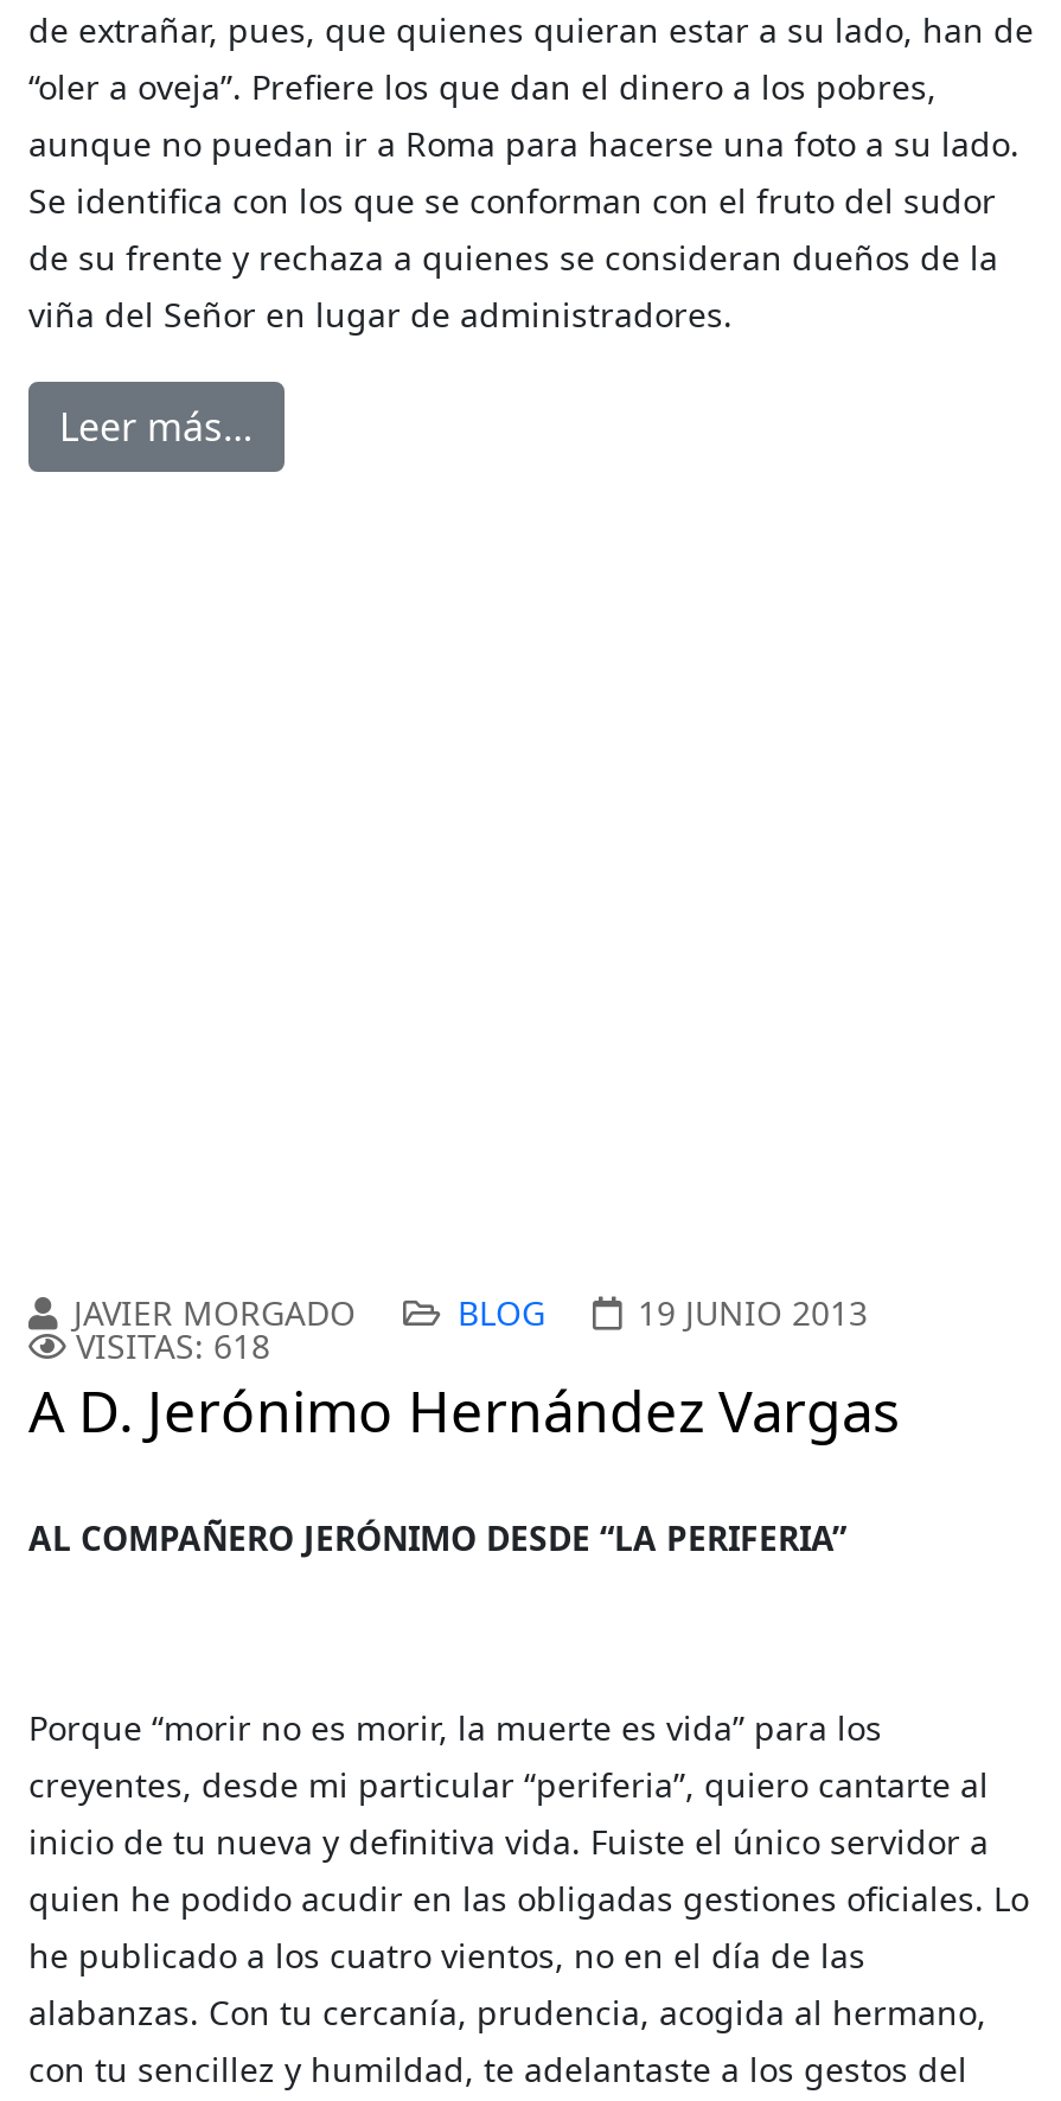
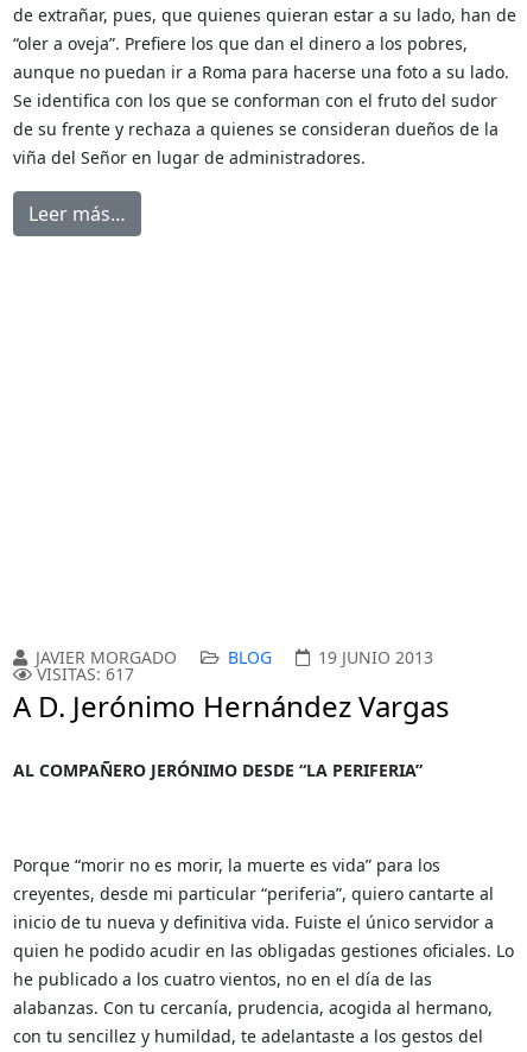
[76,1324,270,1369] VISITAS: 618 -> [37,663,134,685] VISITAS: 617

